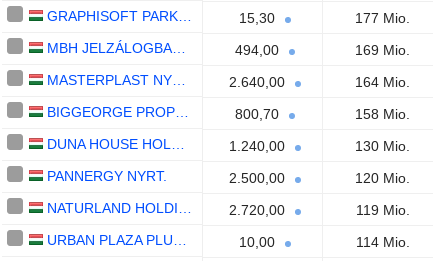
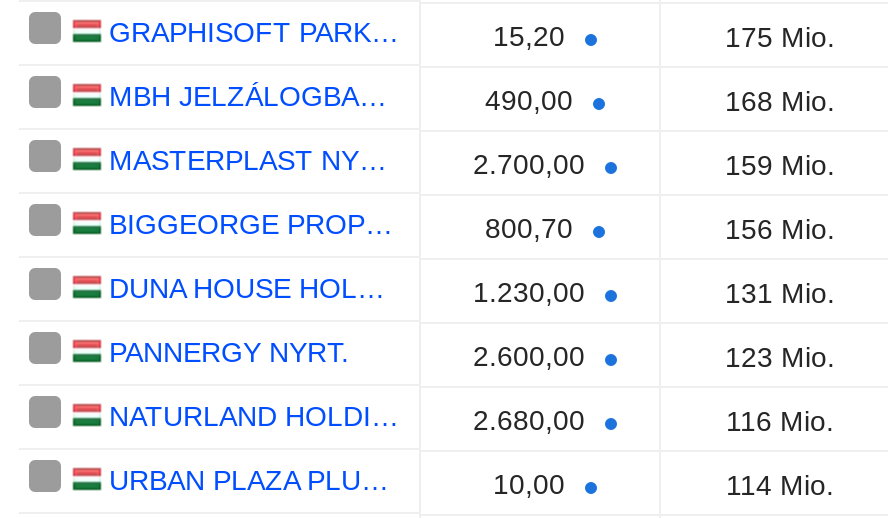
[239,10,275,26] 15,30 -> [493,21,565,53] 15,20
[355,10,410,26] 177 Mio. -> [725,21,835,53] 175 Mio.
[235,42,279,58] 494,00 -> [485,85,573,117] 490,00
[355,42,410,58] 169 Mio. -> [725,85,835,117] 168 Mio.
[229,74,285,90] 2.640,00 -> [473,149,585,181] 2.700,00
[355,74,410,90] 164 Mio. -> [725,149,835,181] 159 Mio.
[355,106,410,122] 158 Mio. -> [725,213,835,245] 156 Mio.
[229,138,285,154] 1.240,00 -> [473,277,585,309] 1.230,00
[355,138,410,154] 130 Mio. -> [725,277,835,309] 131 Mio.
[229,170,285,186] 2.500,00 -> [473,341,585,373] 2.600,00
[355,170,410,186] 120 Mio. -> [725,341,835,373] 123 Mio.
[229,202,285,218] 2.720,00 -> [473,405,585,437] 2.680,00
[355,202,409,218] 119 Mio. -> [726,405,834,437] 116 Mio.

